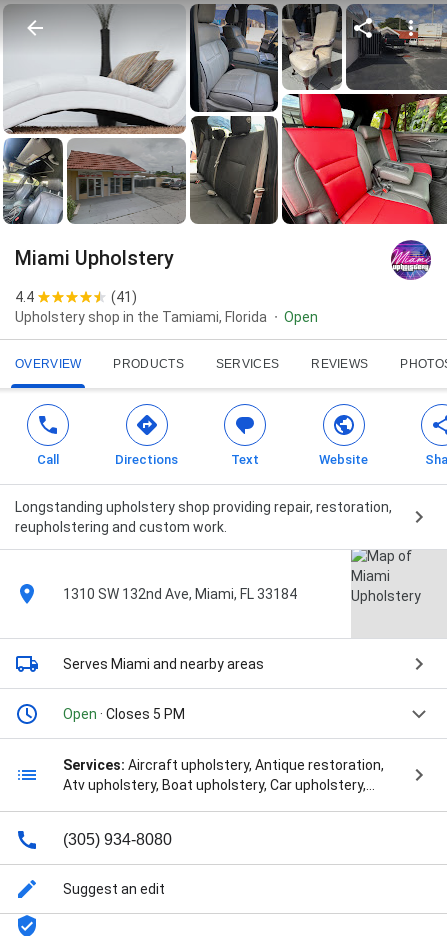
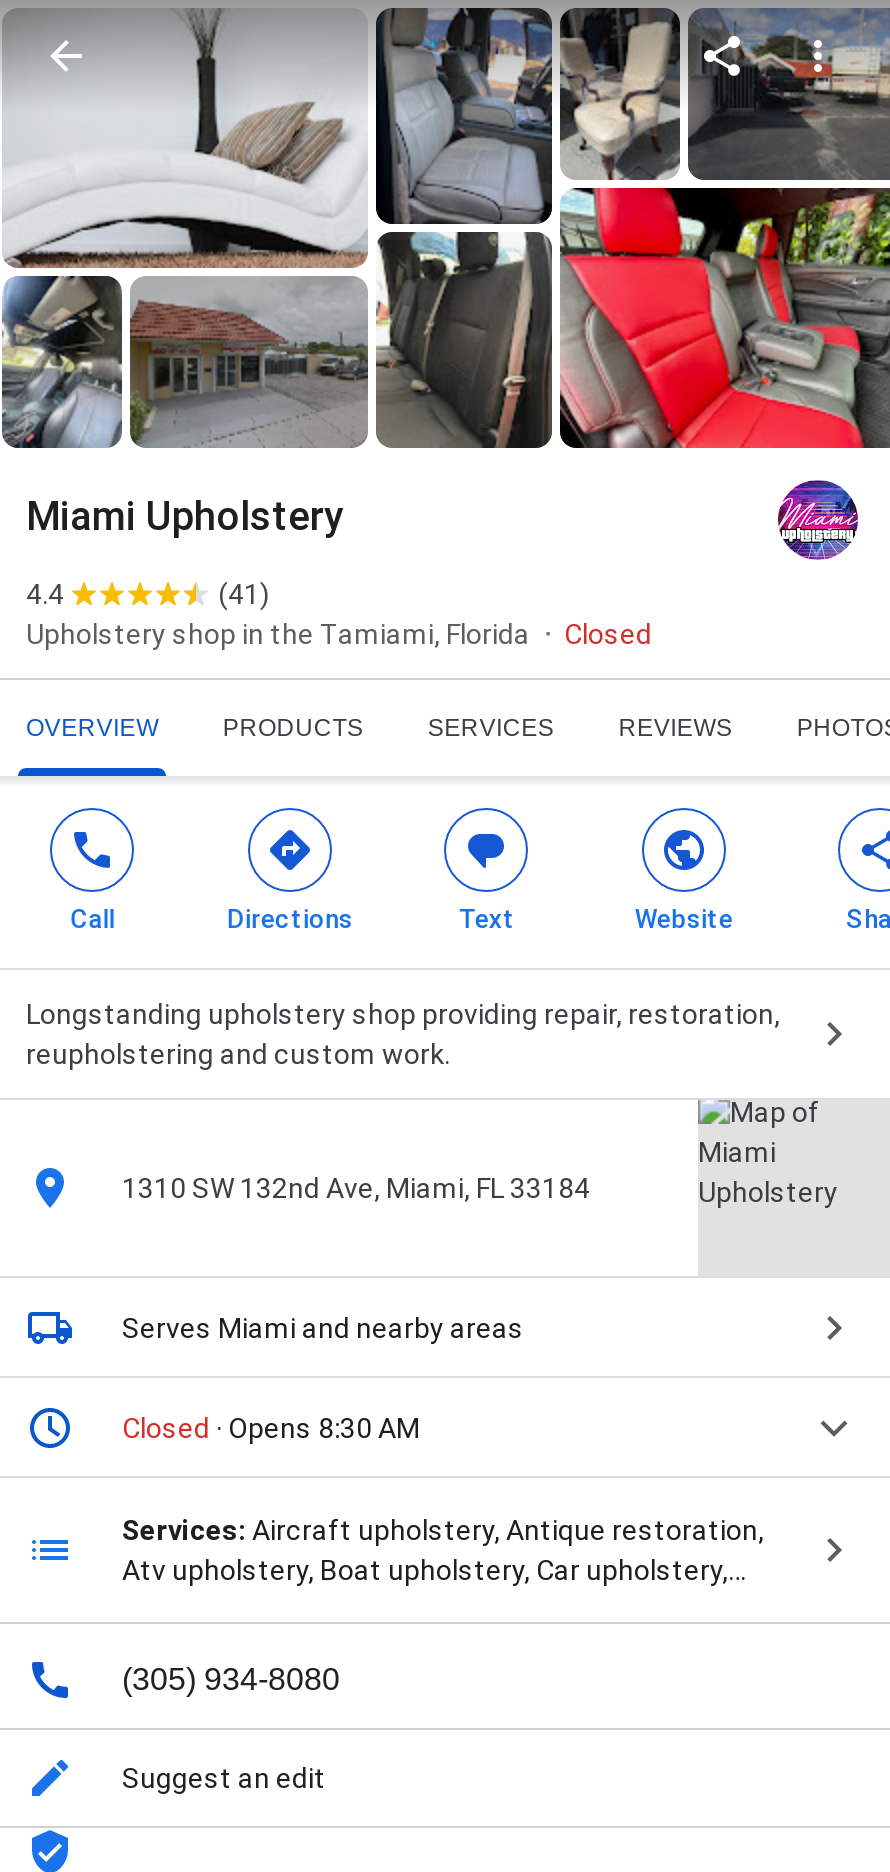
[284,309,318,325] Open -> [564,618,652,650] Closed
[63,706,185,722] Open · Closes 5 PM -> [122,1412,420,1444] Closed · Opens 8:30 AM

